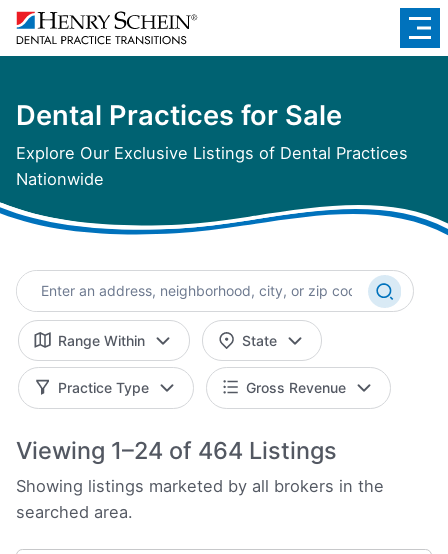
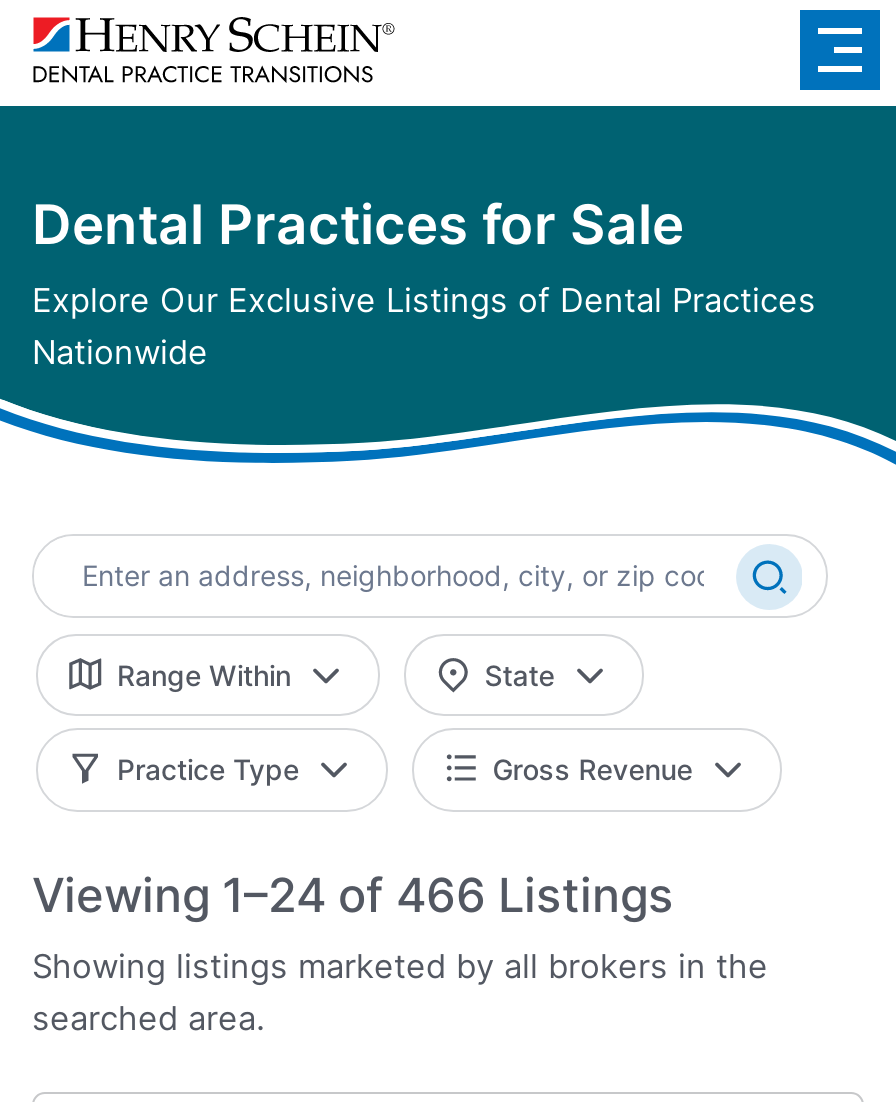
[16,436,337,465] Viewing 1–24 of 464 Listings -> [32,865,674,923] Viewing 1–24 of 466 Listings

